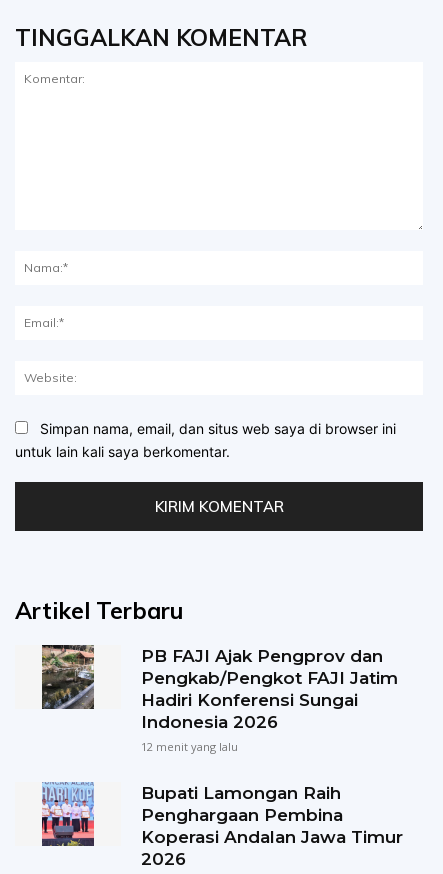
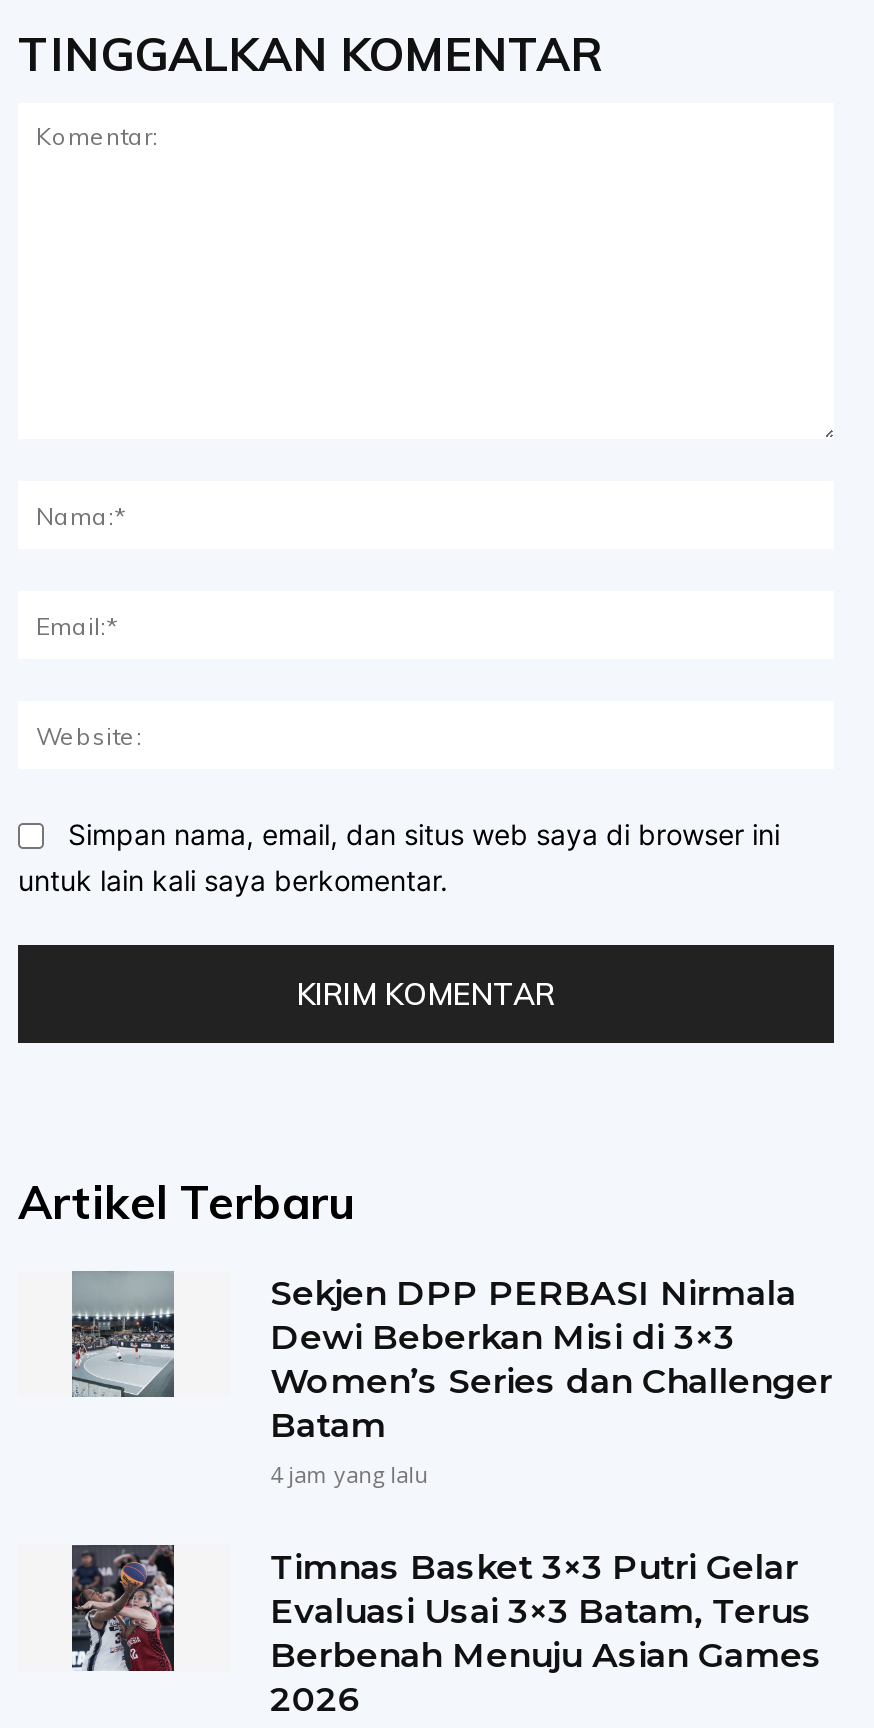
[41,645,94,710] [image] -> [72,1272,176,1398] [image]
[141,646,398,754] PB FAJI Ajak Pengprov dan | Pengkab/Pengkot FAJI Jatim | Hadiri Konferensi Sungai | Indonesia 2026 | 12 menit yang lalu -> [270,1272,832,1488] Sekjen DPP PERBASI Nirmala | Dewi Beberkan Misi di 3×3 | Women’s Series dan Challenger | Batam | 4 jam yang lalu
[41,782,95,847] [image] -> [70,1544,176,1674] [image]
[141,783,403,847] Bupati Lamongan Raih | Penghargaan Pembina | Koperasi Andalan Jawa Timur -> [270,1546,822,1674] Timnas Basket 3×3 Putri Gelar | Evaluasi Usai 3×3 Batam, Terus | Berbenah Menuju Asian Games

